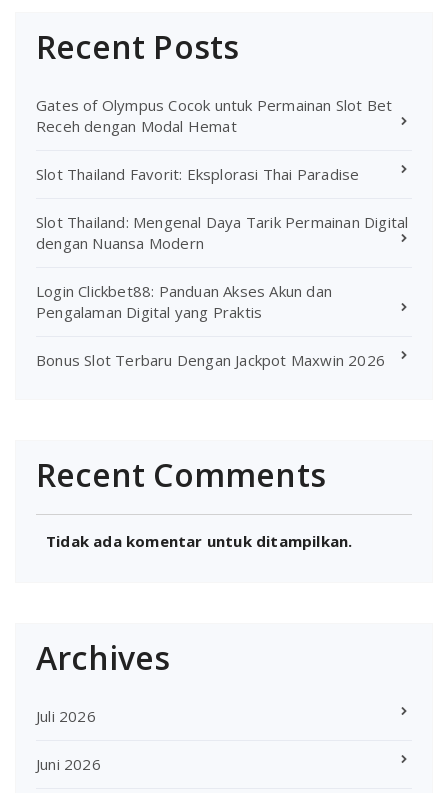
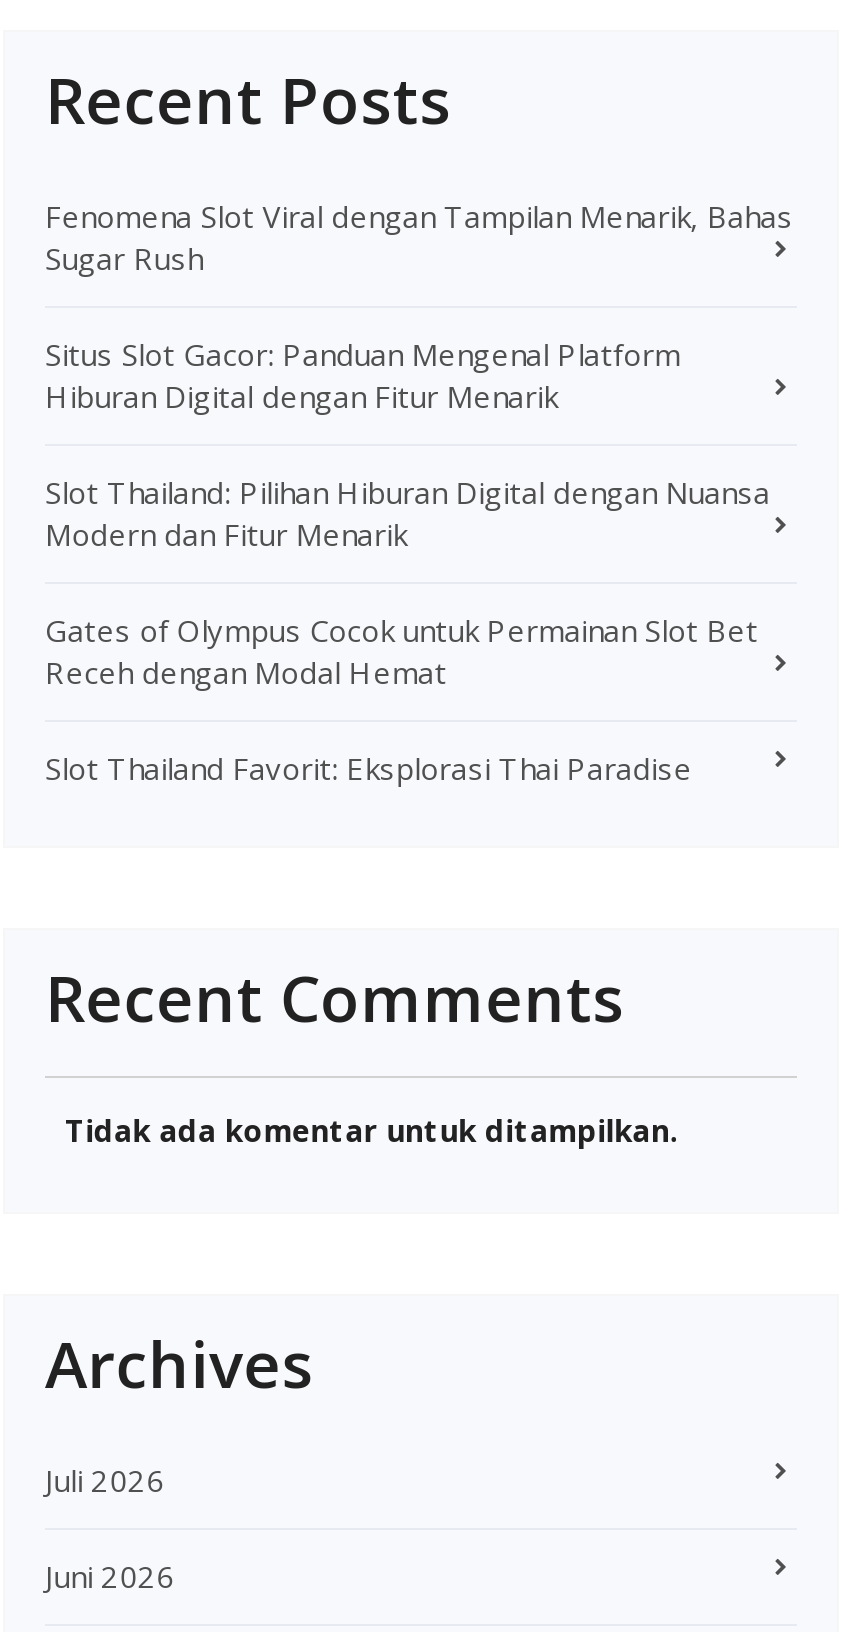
none -> [45,196,793,554] Fenomena Slot Viral dengan Tampilan Menarik, Bahas | Sugar Rush | Situs Slot Gacor: Panduan Mengenal Platform | Hiburan Digital dengan Fitur Menarik | Slot Thailand: Pilihan Hiburan Digital dengan Nuansa | Modern dan Fitur Menarik
moved [36,95,392,184] -> [45,610,758,788]: Gates of Olympus Cocok untuk Permainan Slot Bet | Receh dengan Modal Hemat | Slot Thailand Favorit: Eksplorasi Thai Paradise
[36,212,408,370] Slot Thailand: Mengenal Daya Tarik Permainan Digital | dengan Nuansa Modern | Login Clickbet88: Panduan Akses Akun dan | Pengalaman Digital yang Praktis | Bonus Slot Terbaru Dengan Jackpot Maxwin 2026 -> none

